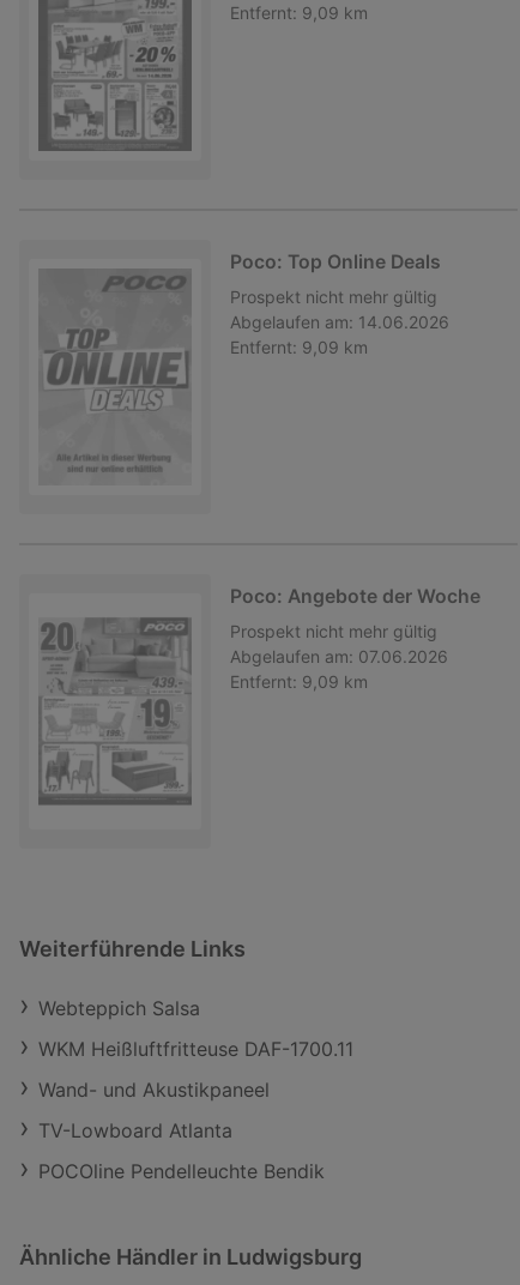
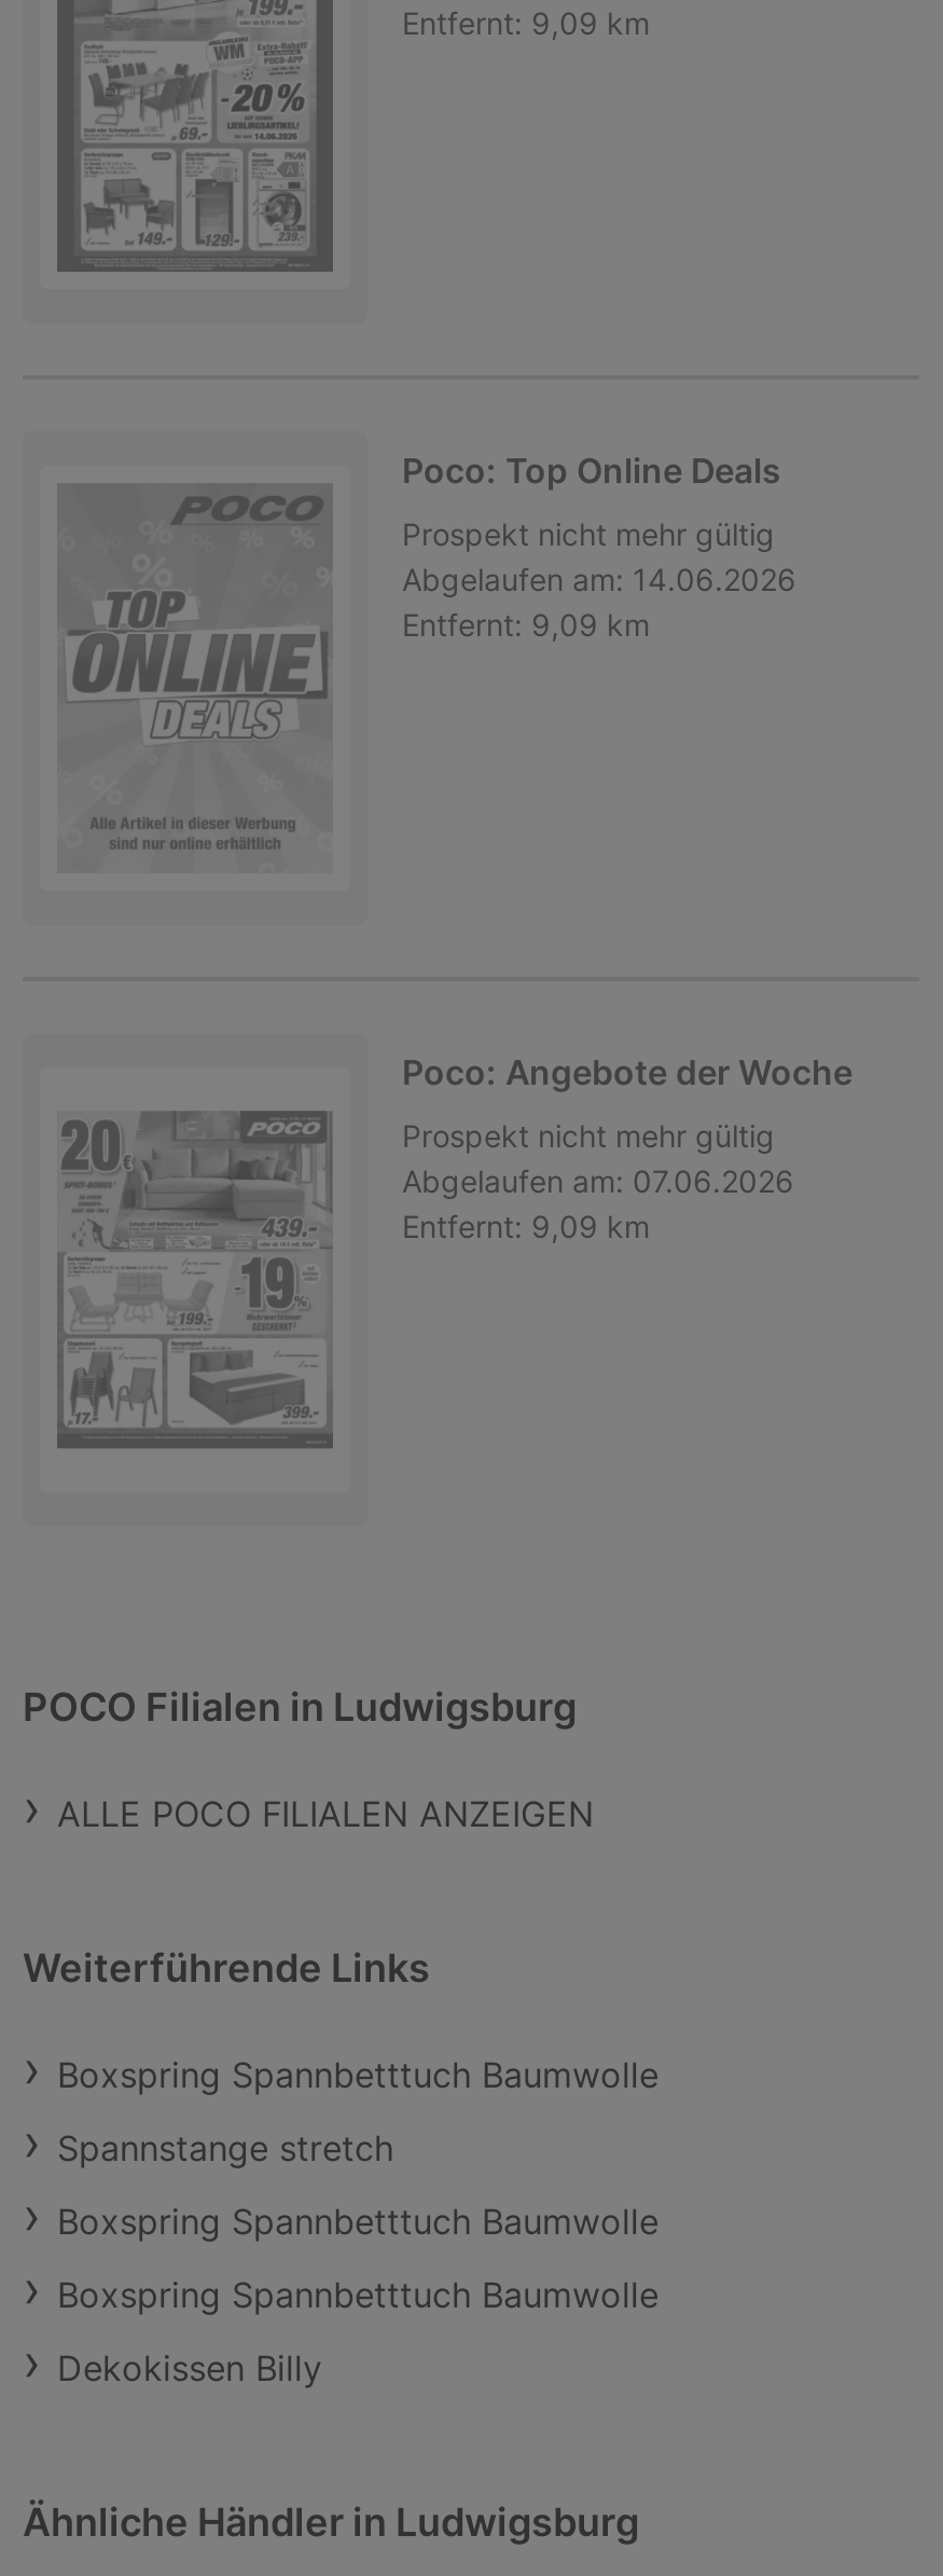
none -> [23,1684,594,1835] POCO Filialen in Ludwigsburg | ALLE POCO FILIALEN ANZEIGEN
[38,996,200,1020] Webteppich Salsa -> [57,2053,658,2096] Boxspring Spannbetttuch Baumwolle
[38,1037,353,1061] WKM Heißluftfritteuse DAF-1700.11 -> [57,2126,393,2169] Spannstange stretch
[38,1077,270,1101] Wand- und Akustikpaneel -> [57,2199,658,2242] Boxspring Spannbetttuch Baumwolle
[38,1118,232,1142] TV-Lowboard Atlanta -> [57,2273,658,2316] Boxspring Spannbetttuch Baumwolle
[38,1159,325,1183] POCOline Pendelleuchte Bendik -> [57,2346,322,2389] Dekokissen Billy

